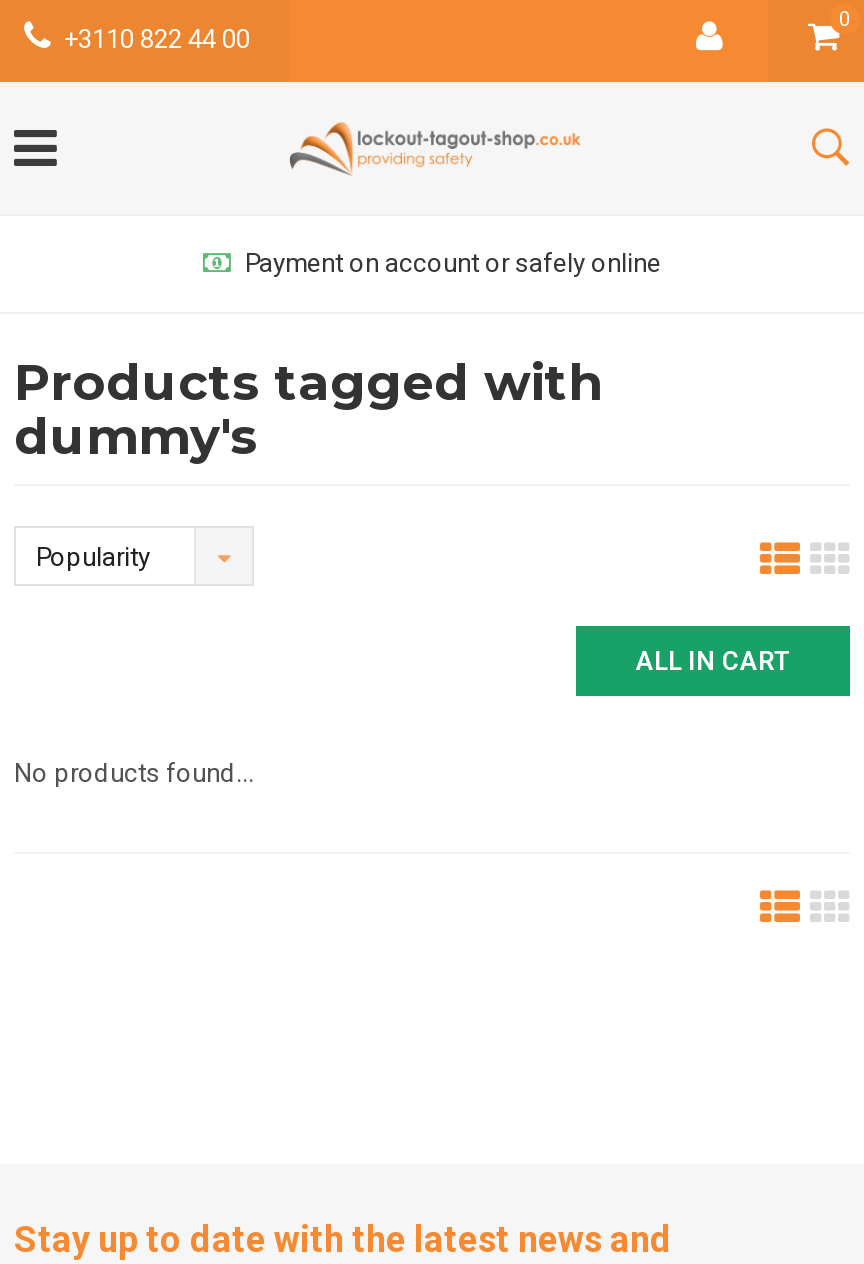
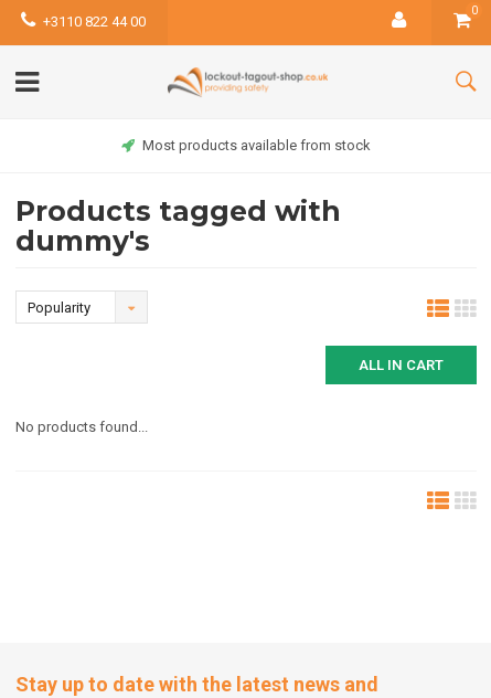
[245,248,661,278] Payment on account or safely online -> [142,137,371,154] Most products available from stock

